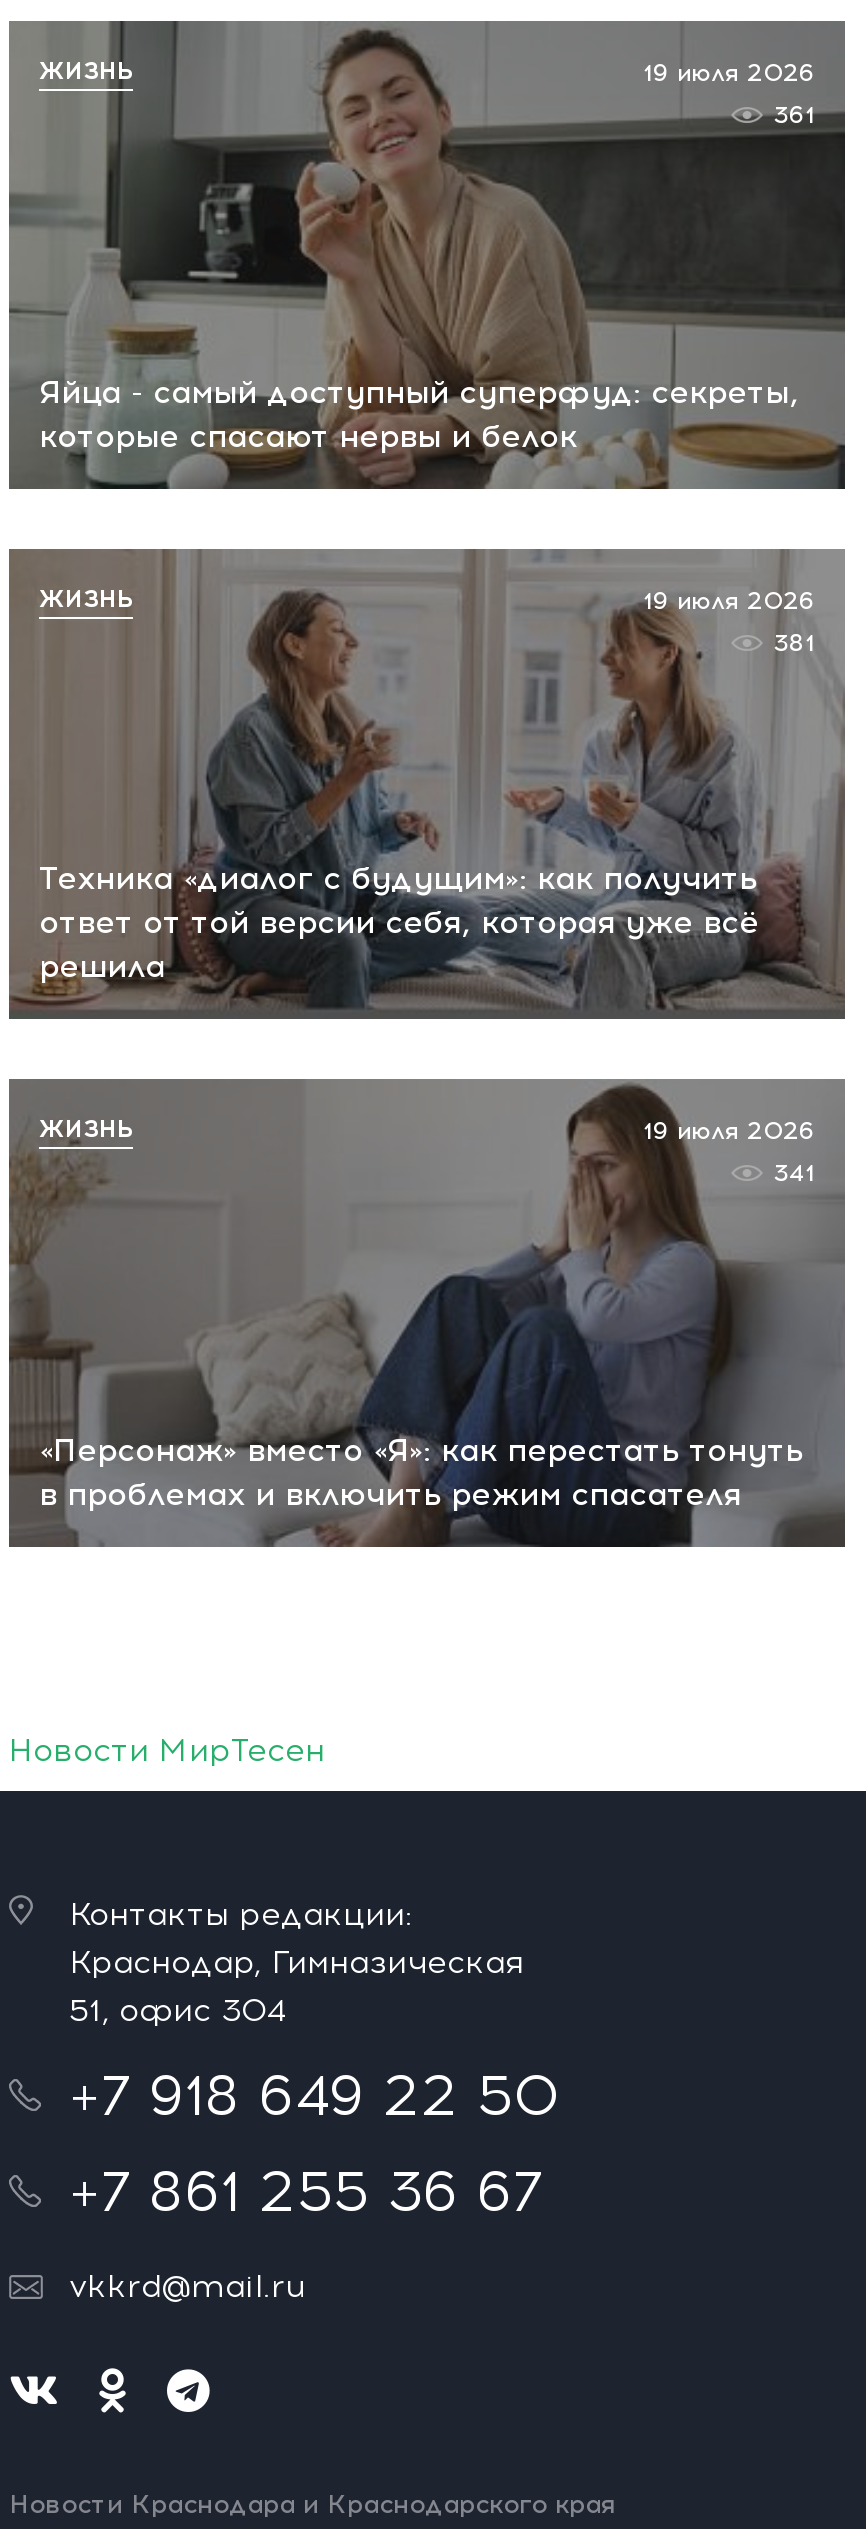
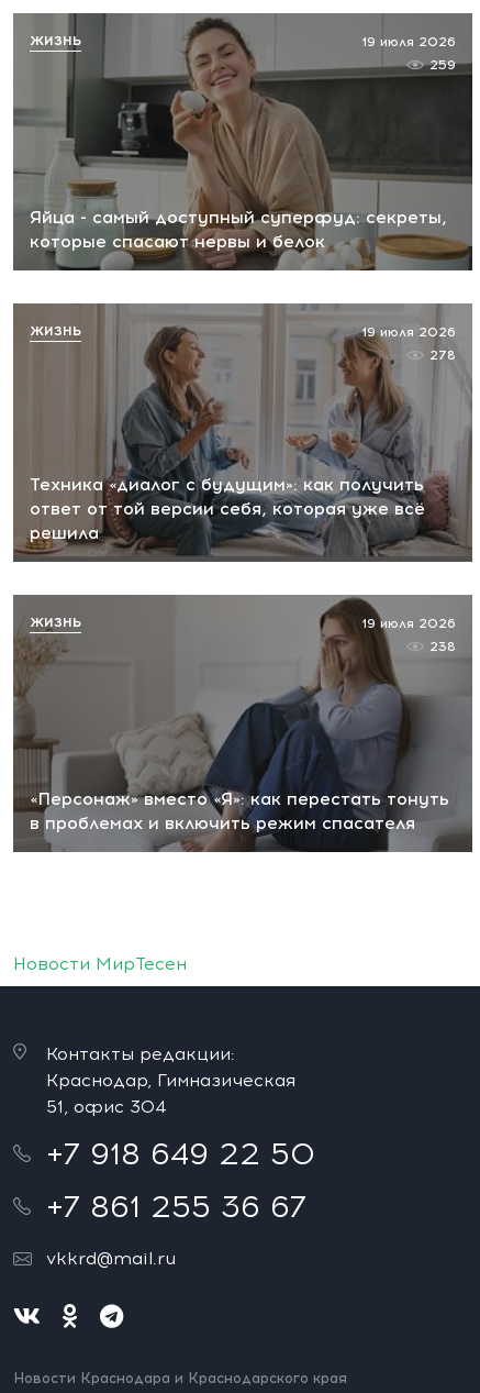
[773,100,815,128] 361 -> [429,57,456,72] 259
[773,629,815,657] 381 -> [429,348,456,363] 278
[773,1158,815,1186] 341 -> [429,638,456,654] 238

